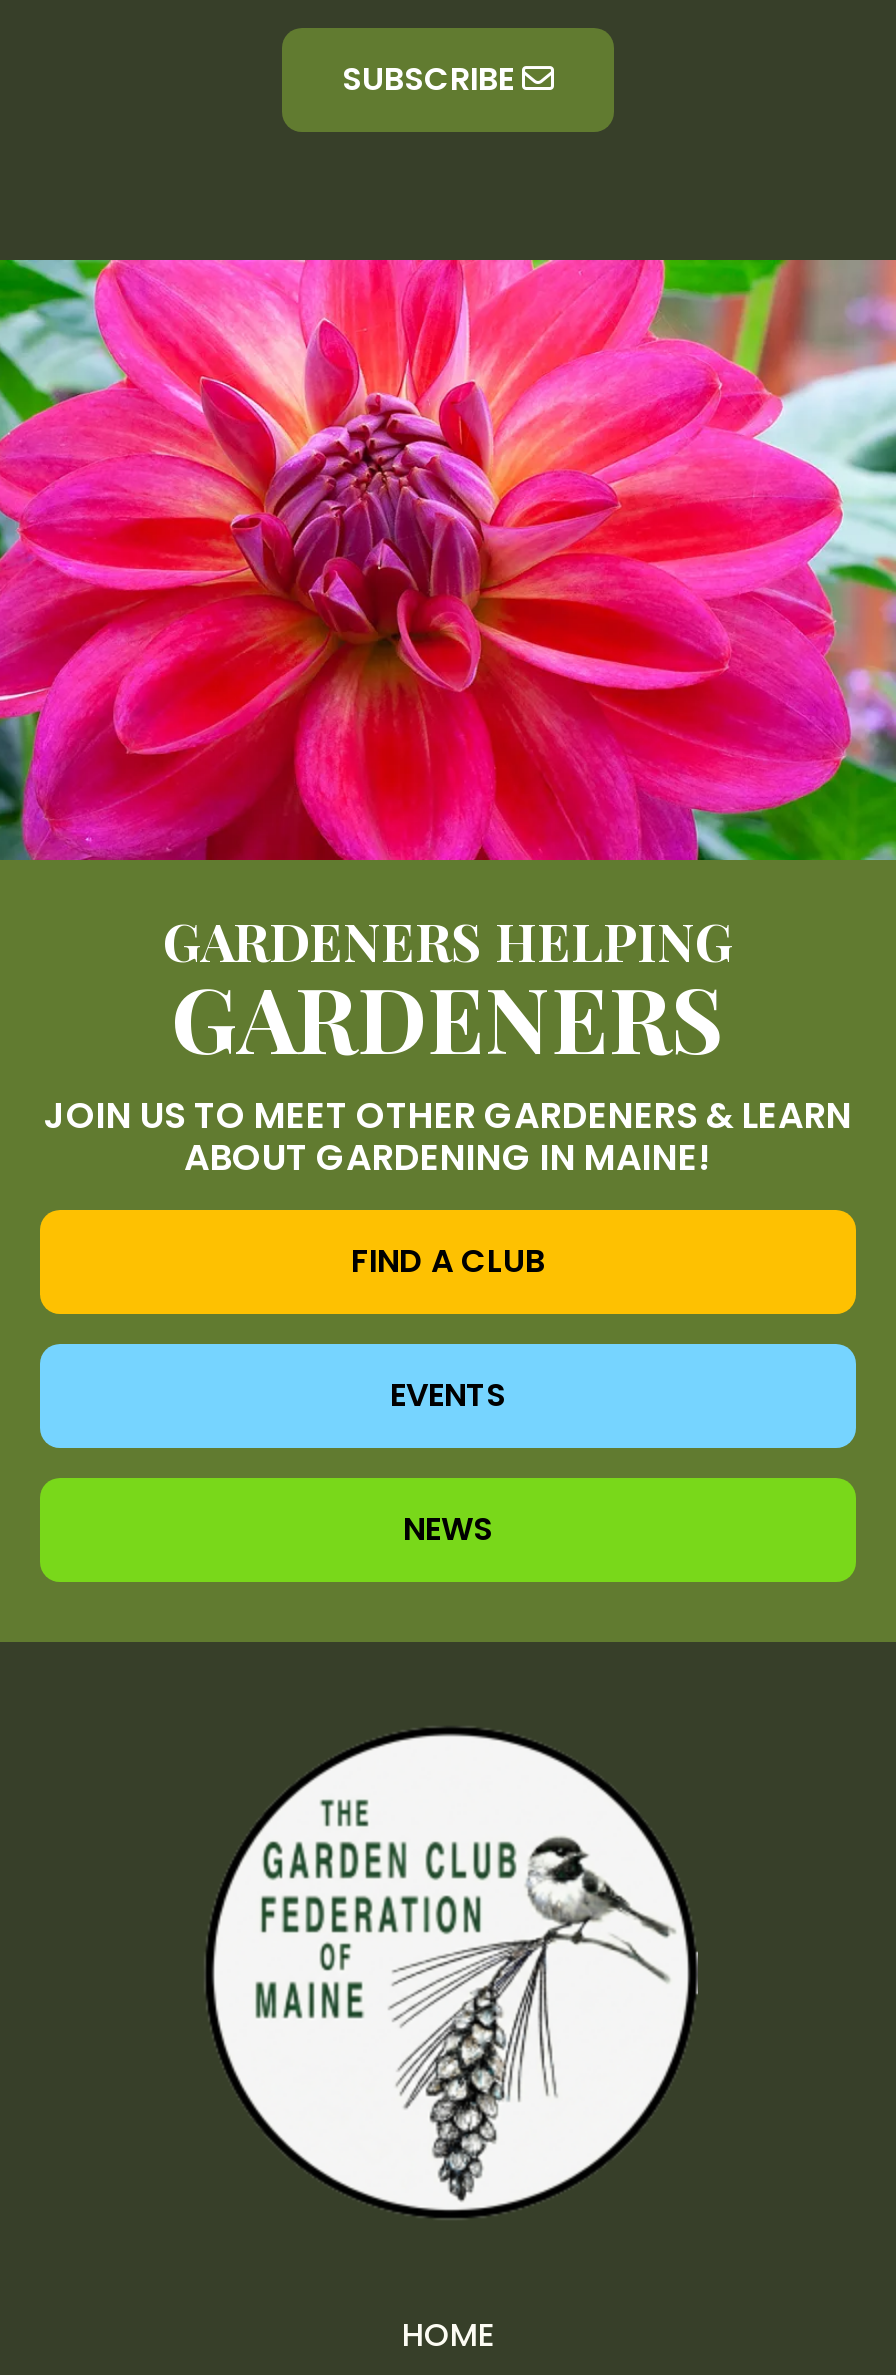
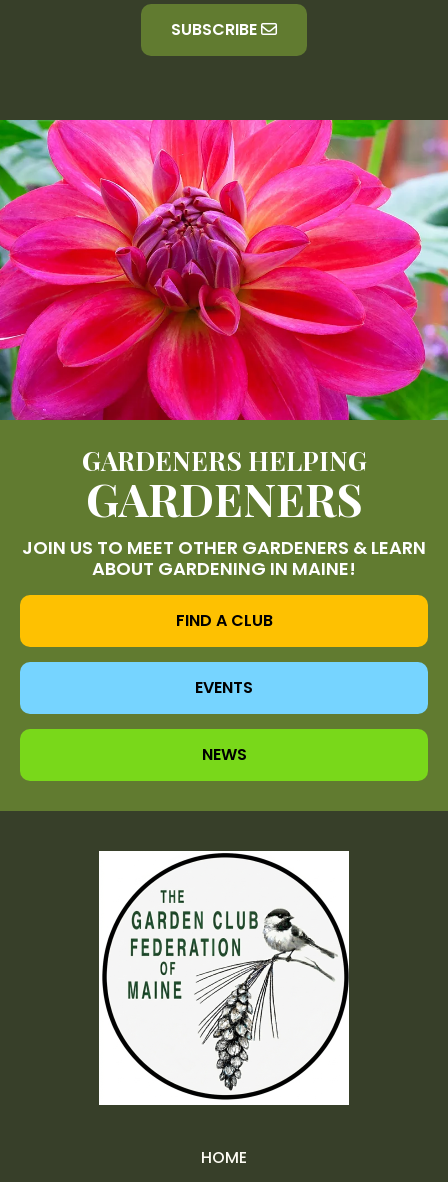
[198,1722,698,2230] [image] -> [98,850,350,1106] [image]

